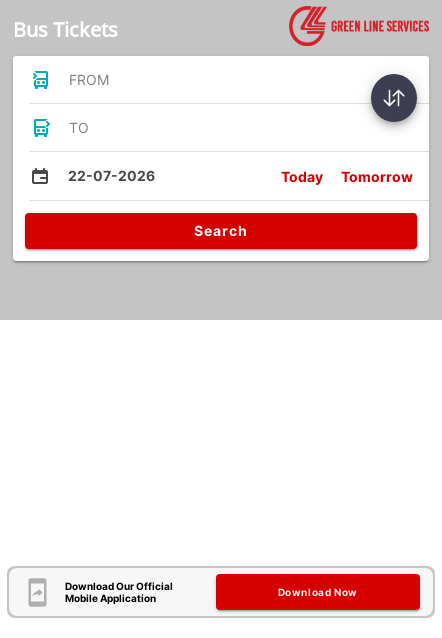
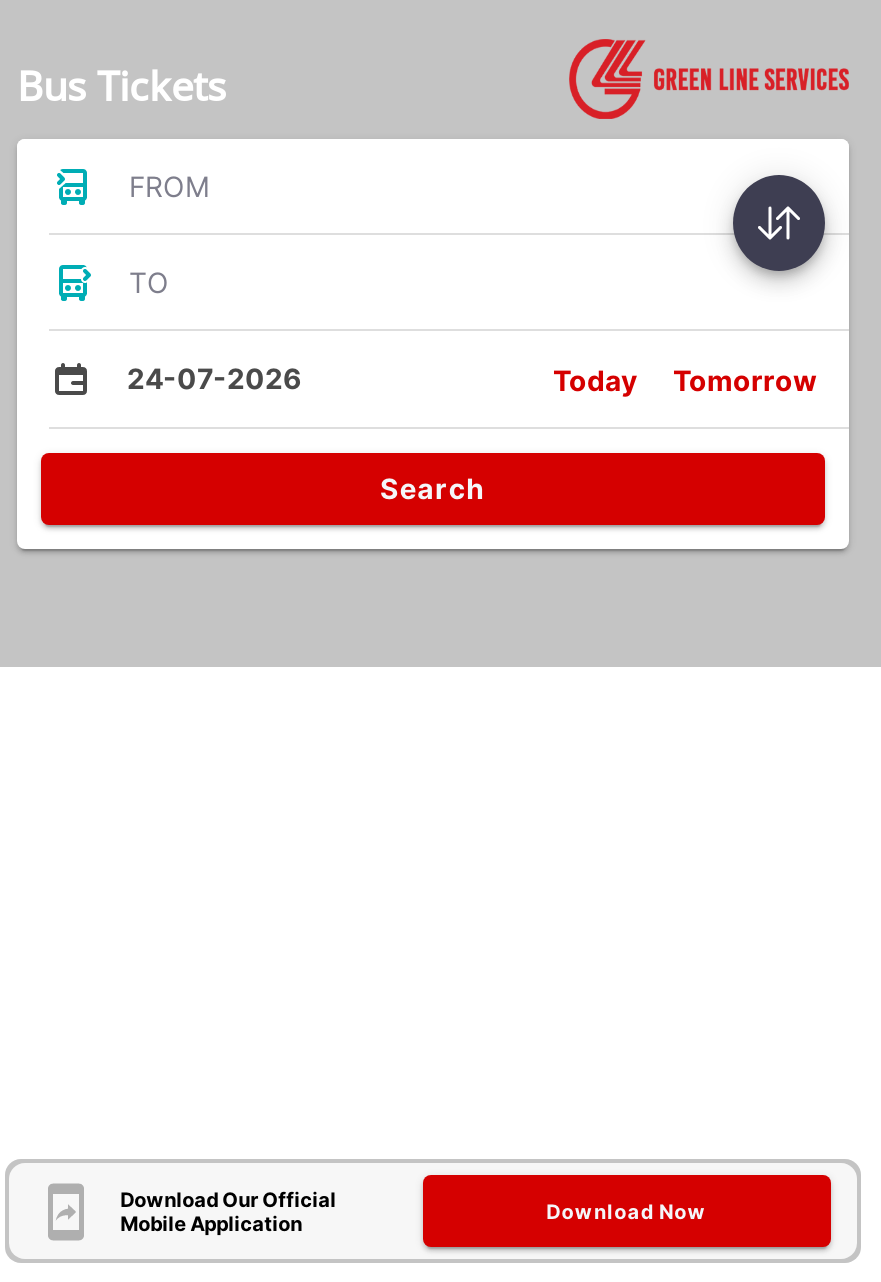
[68,167,155,184] 22-07-2026 -> [127,361,301,395] 24-07-2026

